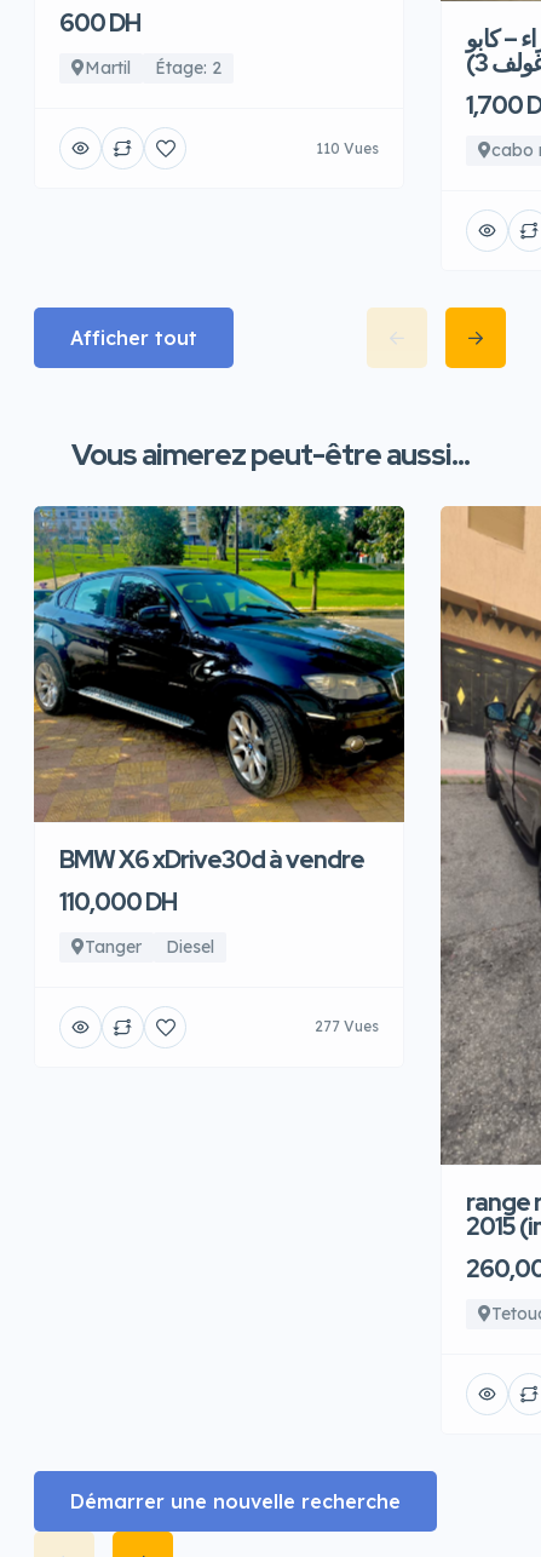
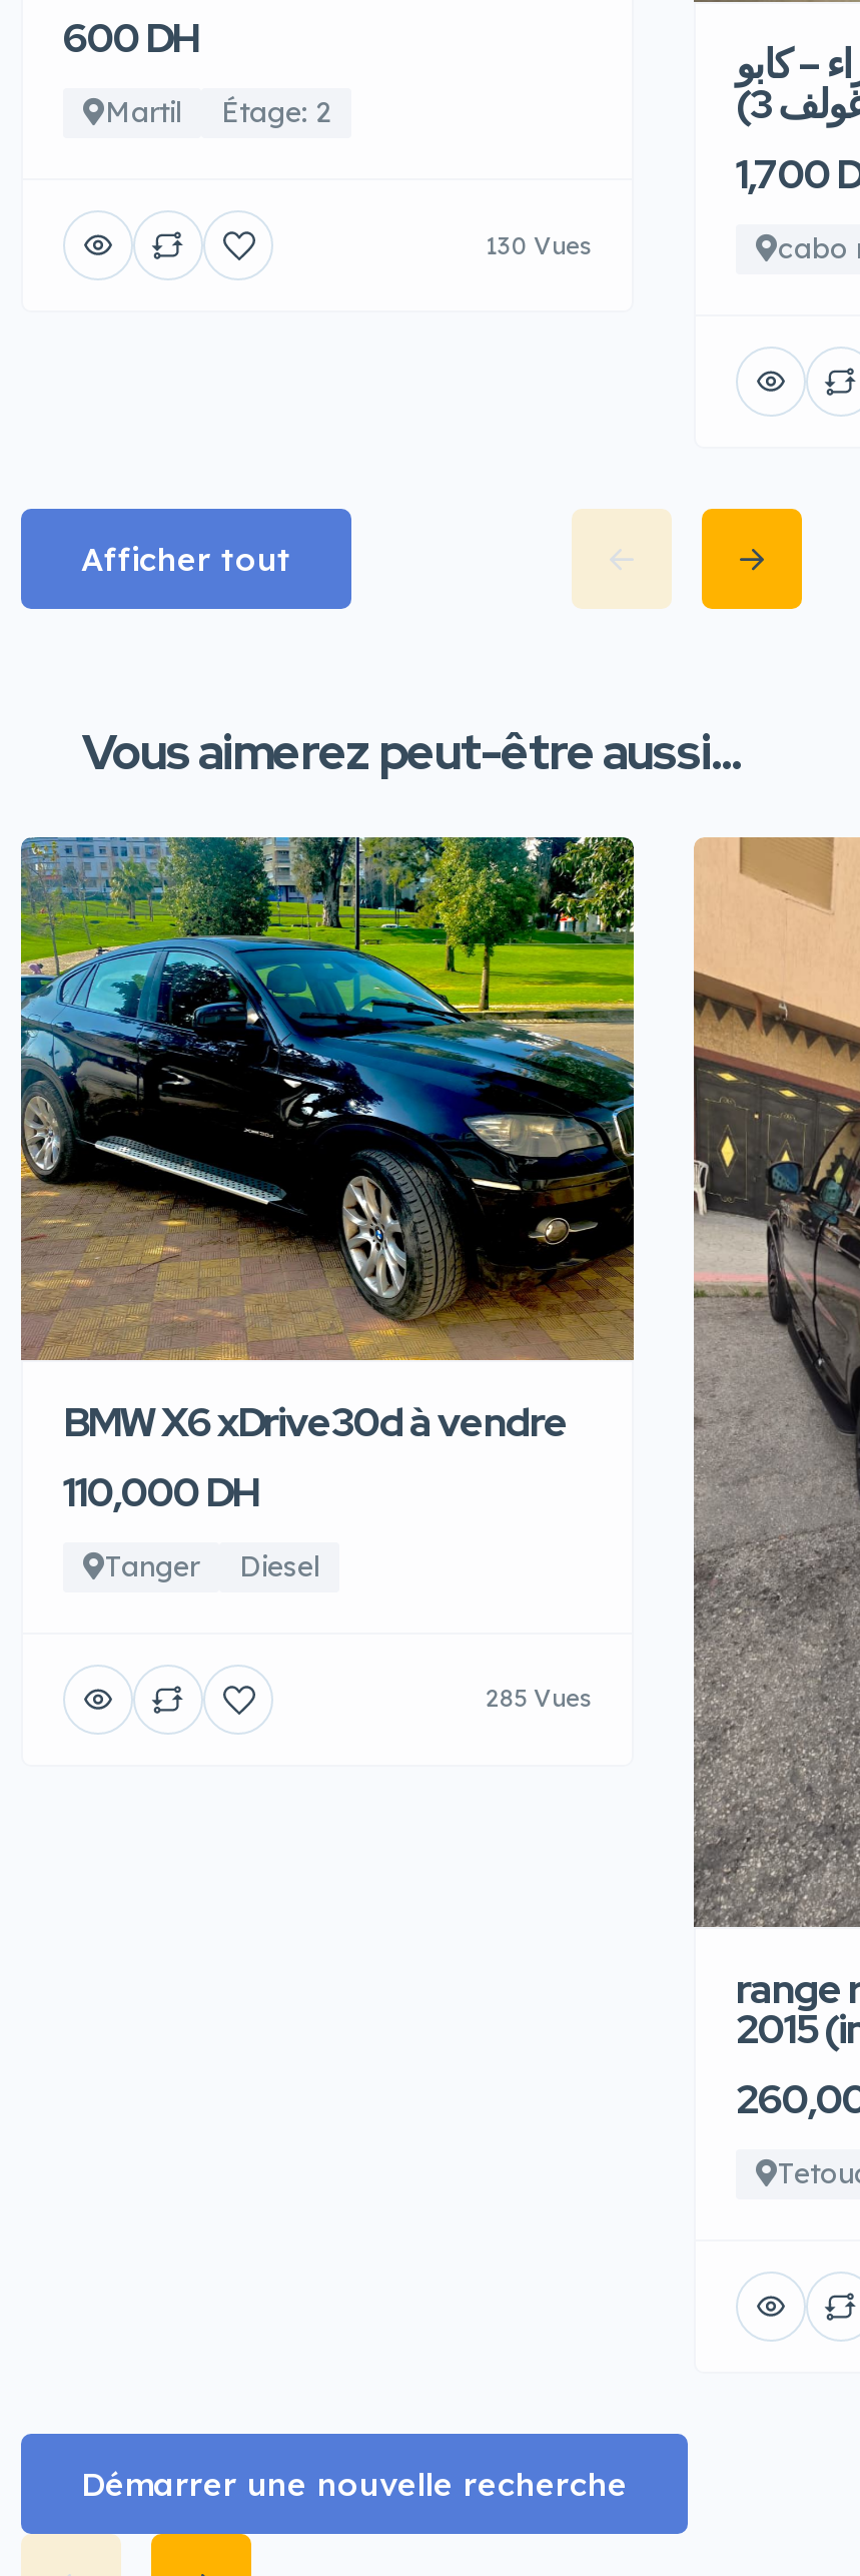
[316,139,379,157] 110 Vues -> [486,229,592,259] 130 Vues
[315,1017,379,1035] 277 Vues -> [486,1683,592,1713] 285 Vues

